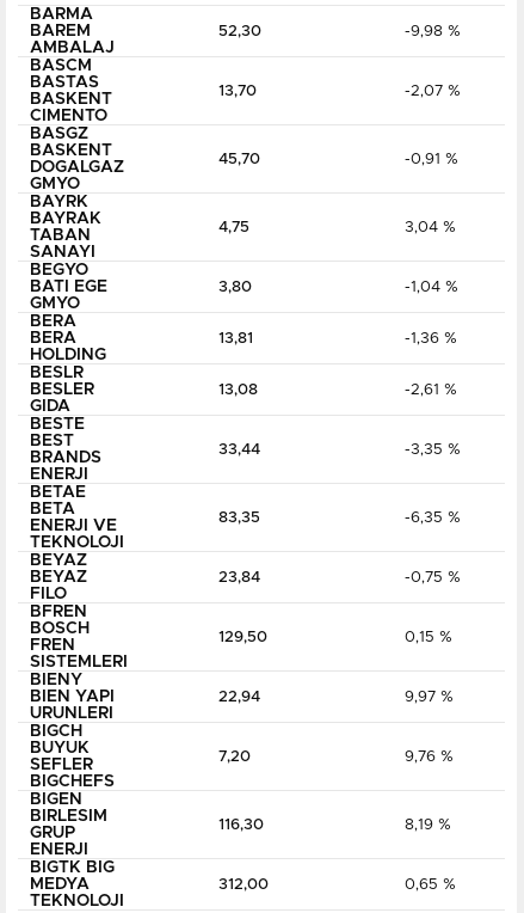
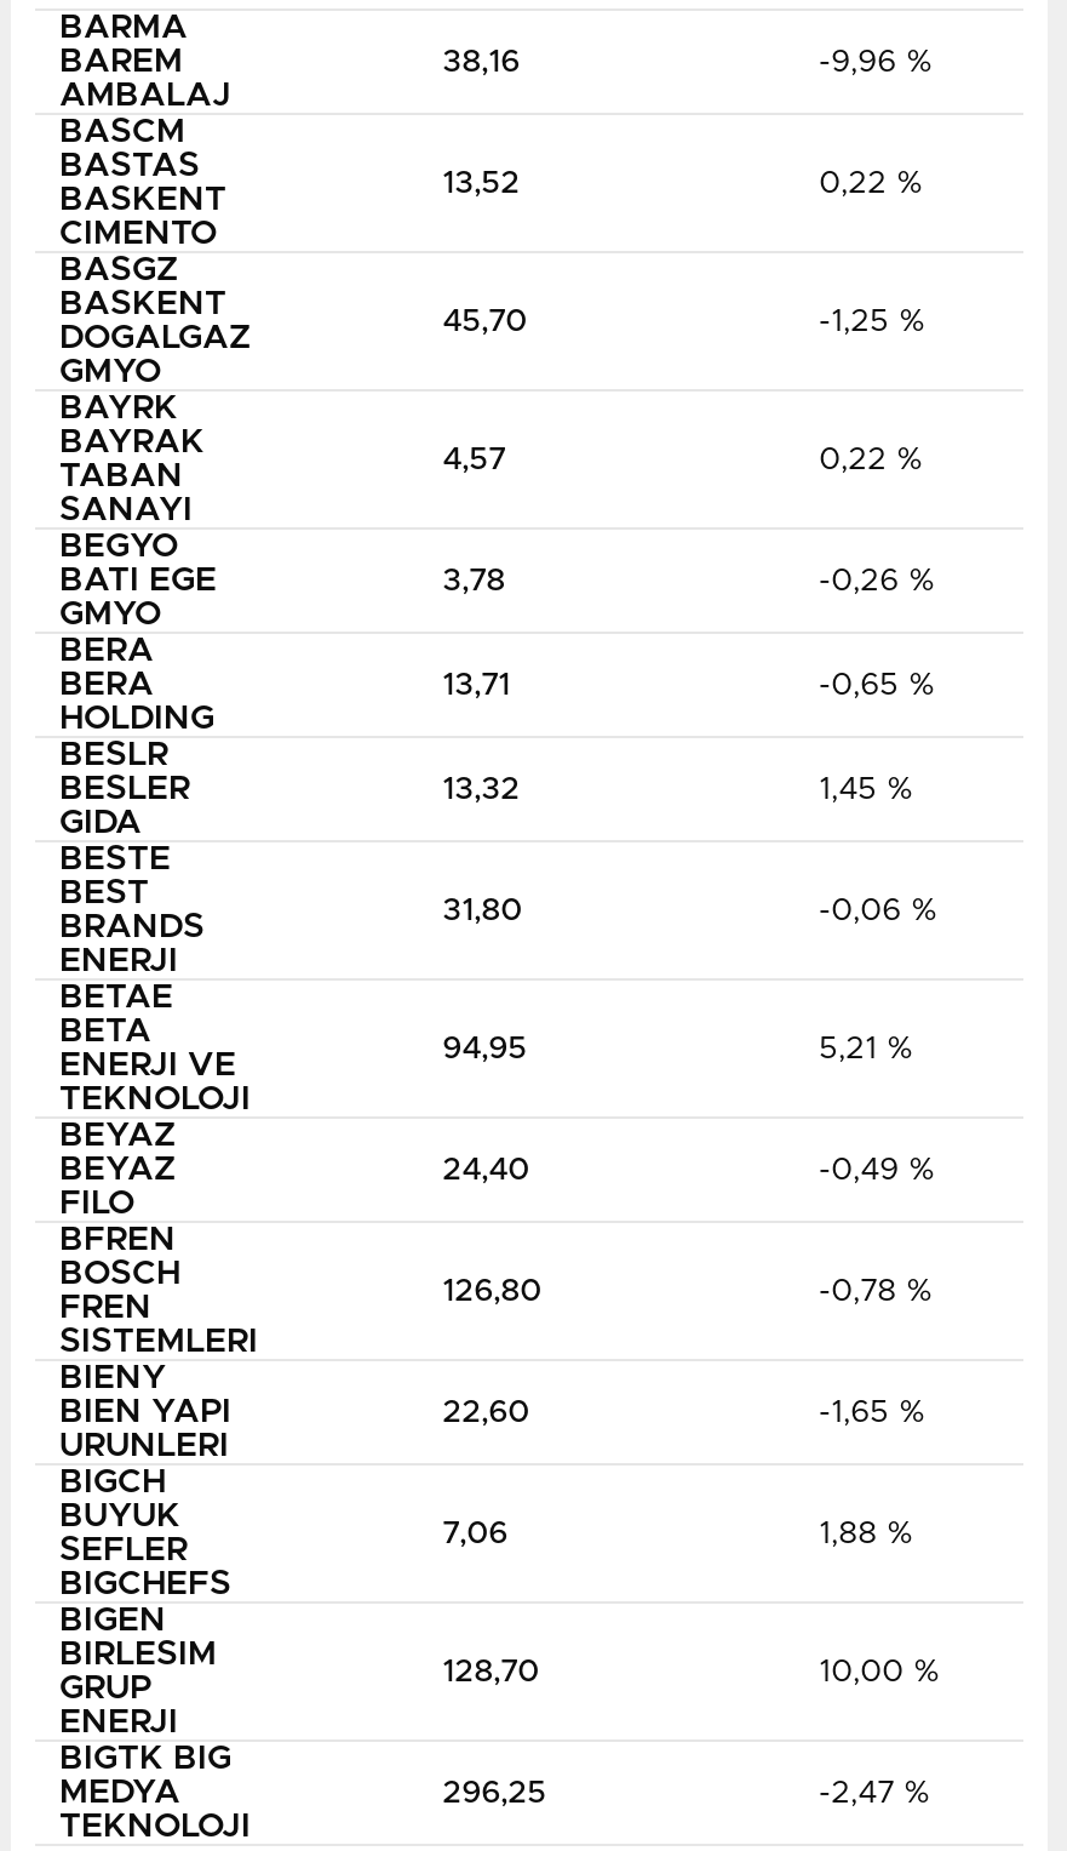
[219,23,262,39] 52,30 -> [442,46,520,78] 38,16
[404,23,460,39] -9,98 % -> [819,46,933,78] -9,96 %
[219,83,257,99] 13,70 -> [442,167,520,199] 13,52
[404,83,460,99] -2,07 % -> [819,167,923,199] 0,22 %
[404,151,458,167] -0,91 % -> [819,305,926,337] -1,25 %
[219,219,250,235] 4,75 -> [442,444,505,475] 4,57
[404,219,455,235] 3,04 % -> [819,444,923,475] 0,22 %
[219,279,252,295] 3,80 -> [442,565,505,596] 3,78
[404,279,458,295] -1,04 % -> [819,565,935,596] -0,26 %
[219,330,253,346] 13,81 -> [442,669,510,701] 13,71
[404,330,457,346] -1,36 % -> [819,669,935,701] -0,65 %
[219,382,258,397] 13,08 -> [442,773,520,805] 13,32
[404,382,457,397] -2,61 % -> [819,773,913,805] 1,45 %
[219,442,260,457] 33,44 -> [442,895,522,926] 31,80
[404,442,460,457] -3,35 % -> [819,895,938,926] -0,06 %
[219,510,260,525] 83,35 -> [442,1033,527,1064] 94,95
[404,510,460,525] -6,35 % -> [819,1033,913,1064] 5,21 %
[219,569,260,585] 23,84 -> [442,1154,530,1186] 24,40
[404,569,460,585] -0,75 % -> [819,1154,935,1186] -0,49 %
[219,629,267,645] 129,50 -> [442,1275,542,1307] 126,80
[404,629,452,645] 0,15 % -> [819,1275,933,1307] -0,78 %
[219,689,260,704] 22,94 -> [442,1396,530,1428] 22,60
[404,689,453,704] 9,97 % -> [819,1396,926,1428] -1,65 %
[219,749,251,764] 7,20 -> [442,1518,508,1549] 7,06
[404,749,453,764] 9,76 % -> [819,1518,913,1549] 1,88 %
[219,817,264,832] 116,30 -> [442,1656,539,1687] 128,70
[404,817,451,832] 8,19 % -> [819,1656,940,1687] 10,00 %
[219,877,269,892] 312,00 -> [442,1777,546,1809] 296,25
[404,877,455,892] 0,65 % -> [819,1777,930,1809] -2,47 %

